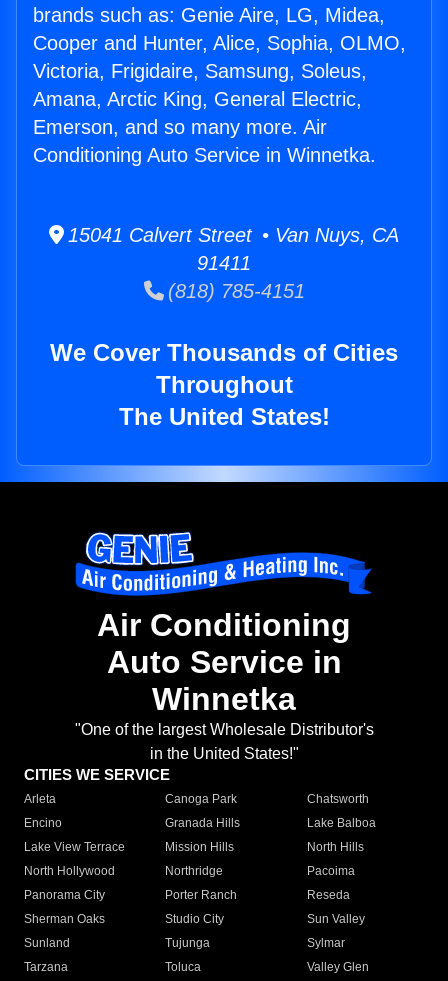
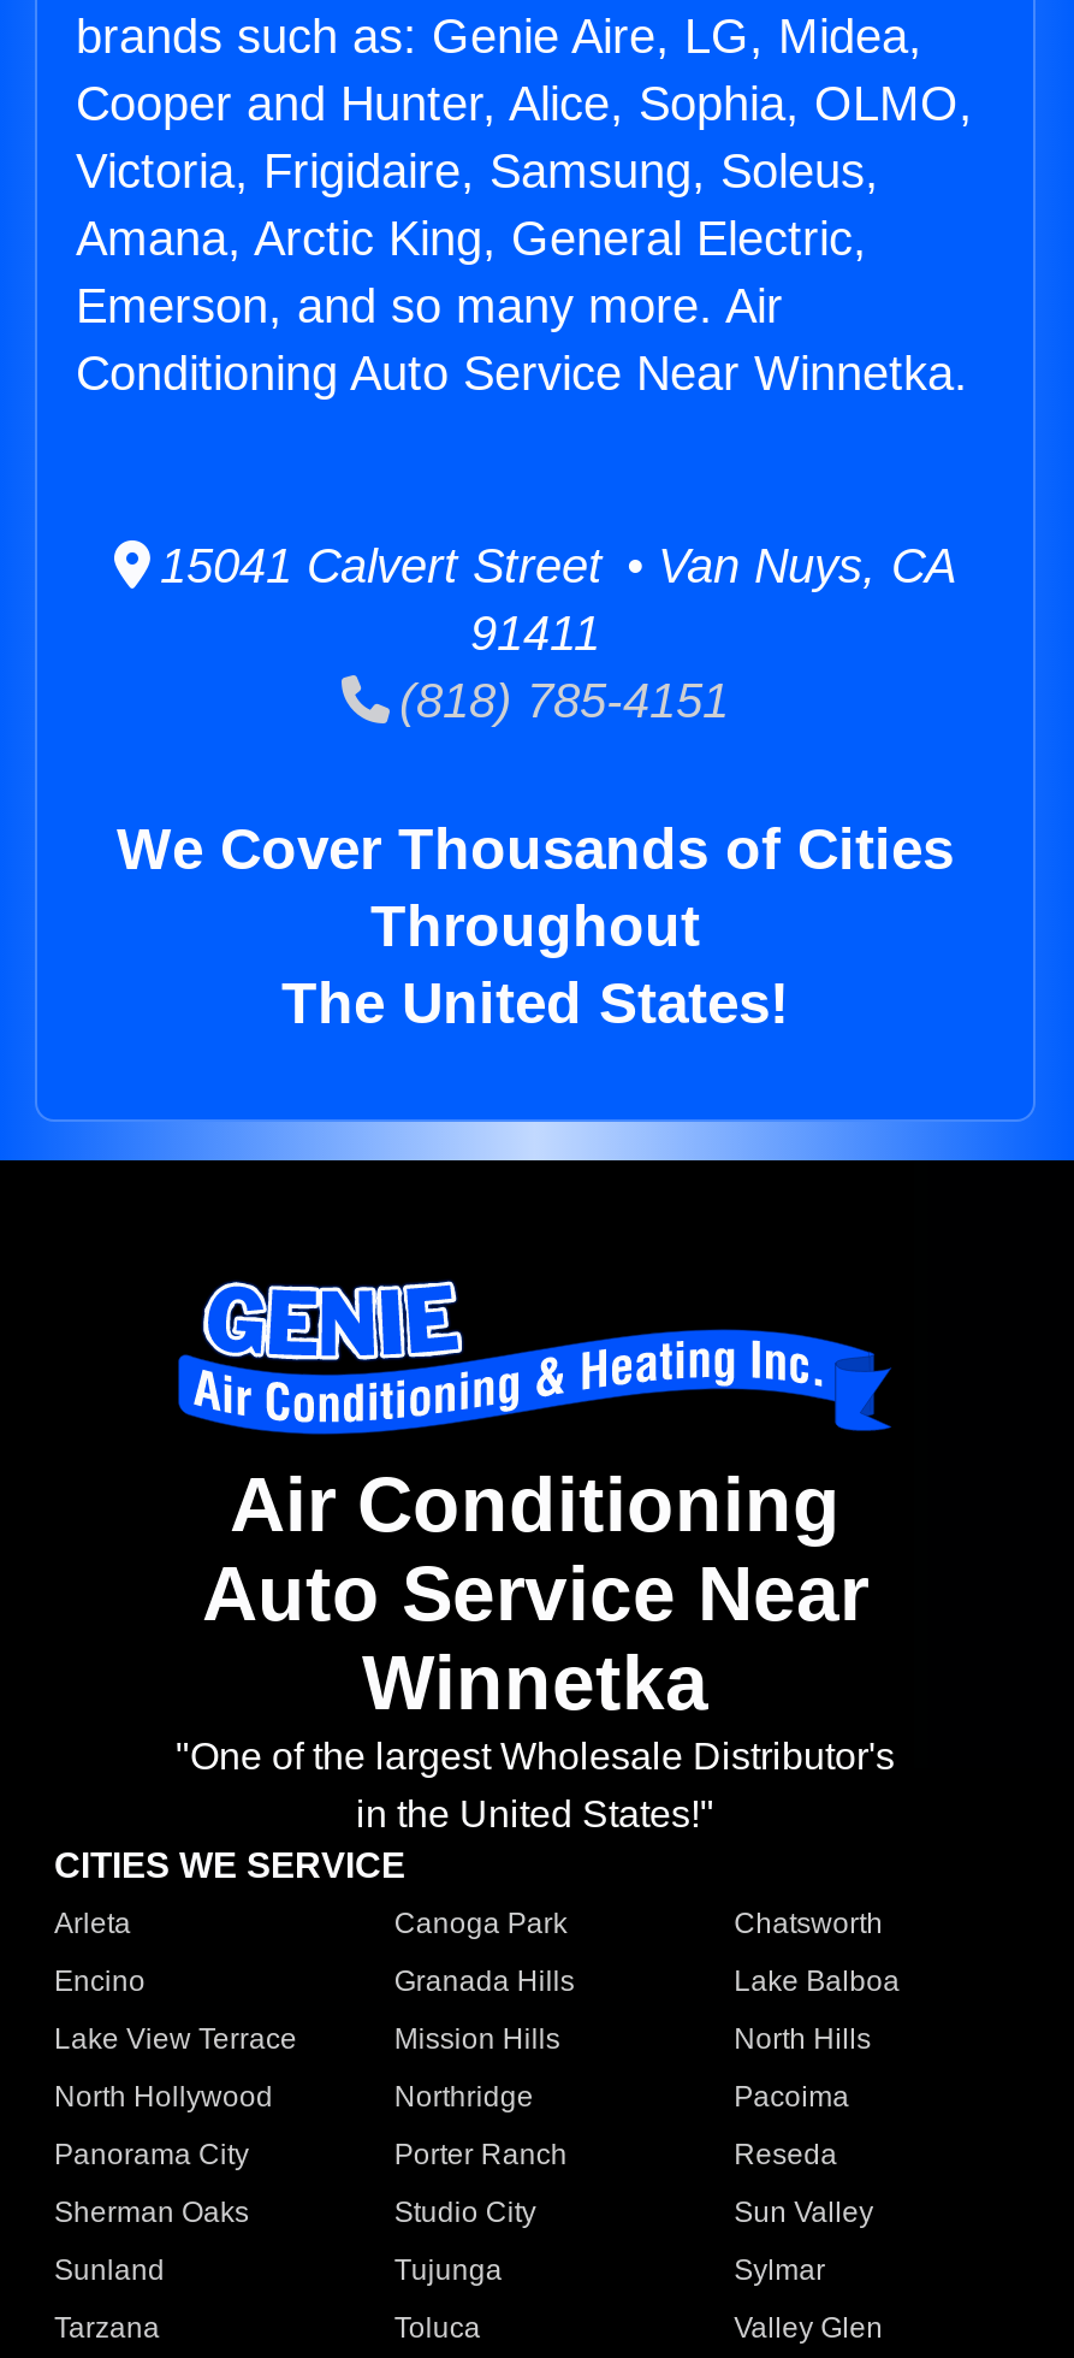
[33,144,376,166] Conditioning Auto Service in Winnetka. -> [76,347,968,400] Conditioning Auto Service Near Winnetka.
[106,644,341,680] Auto Service in -> [202,1551,868,1638] Auto Service Near

